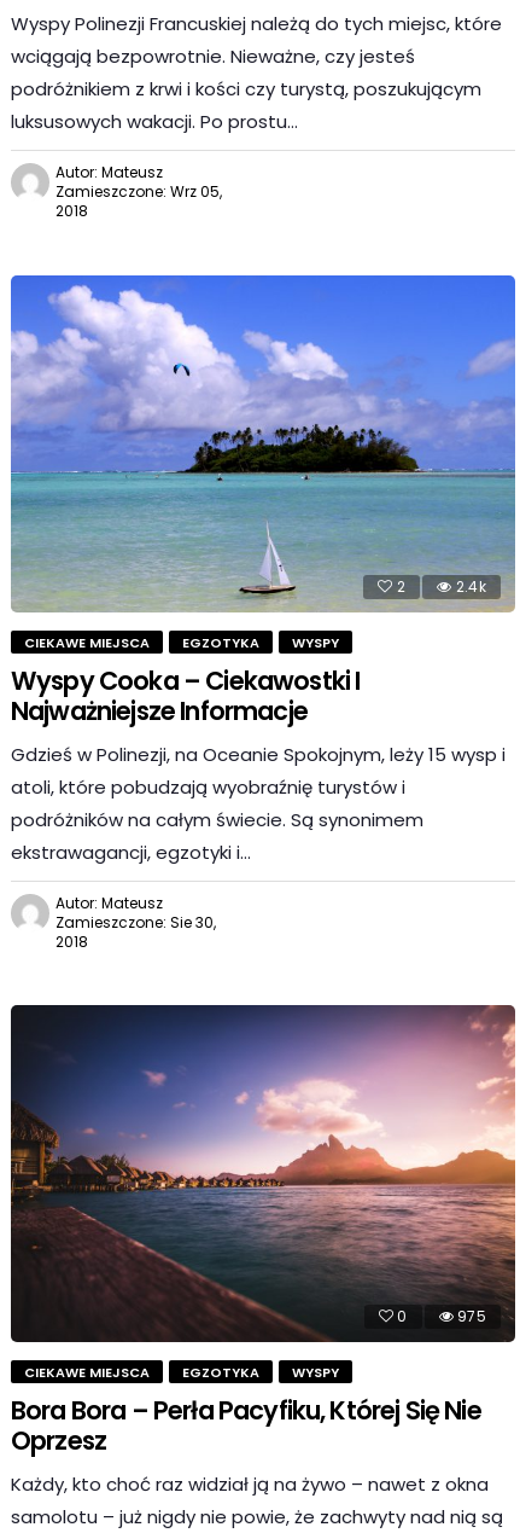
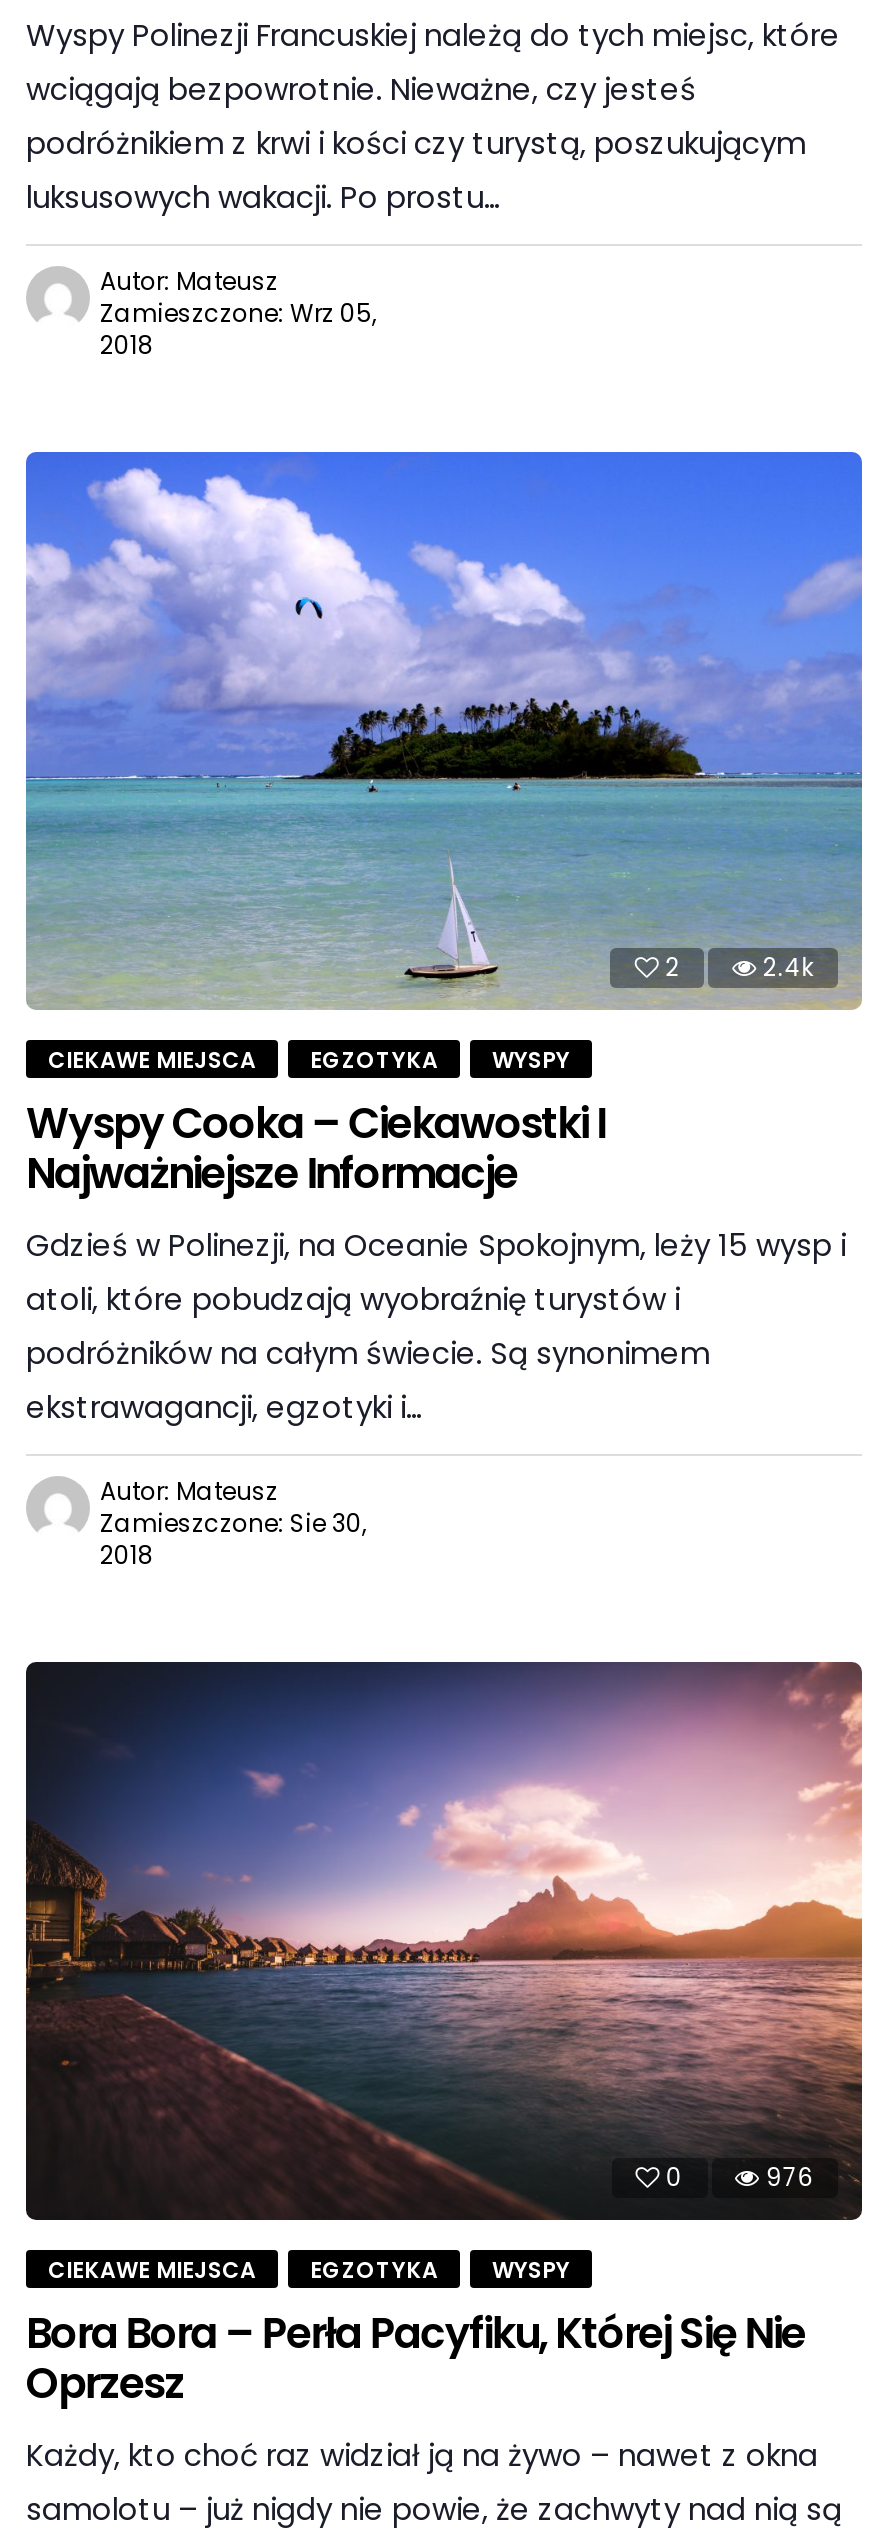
[457,1306,486,1326] 975 -> [766,2160,814,2194] 976

